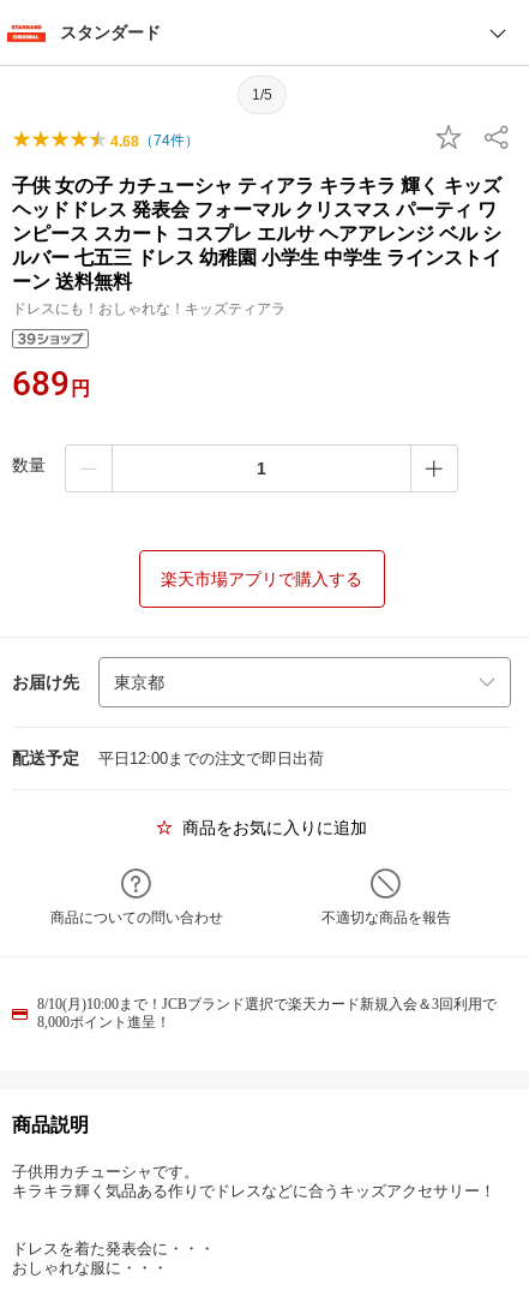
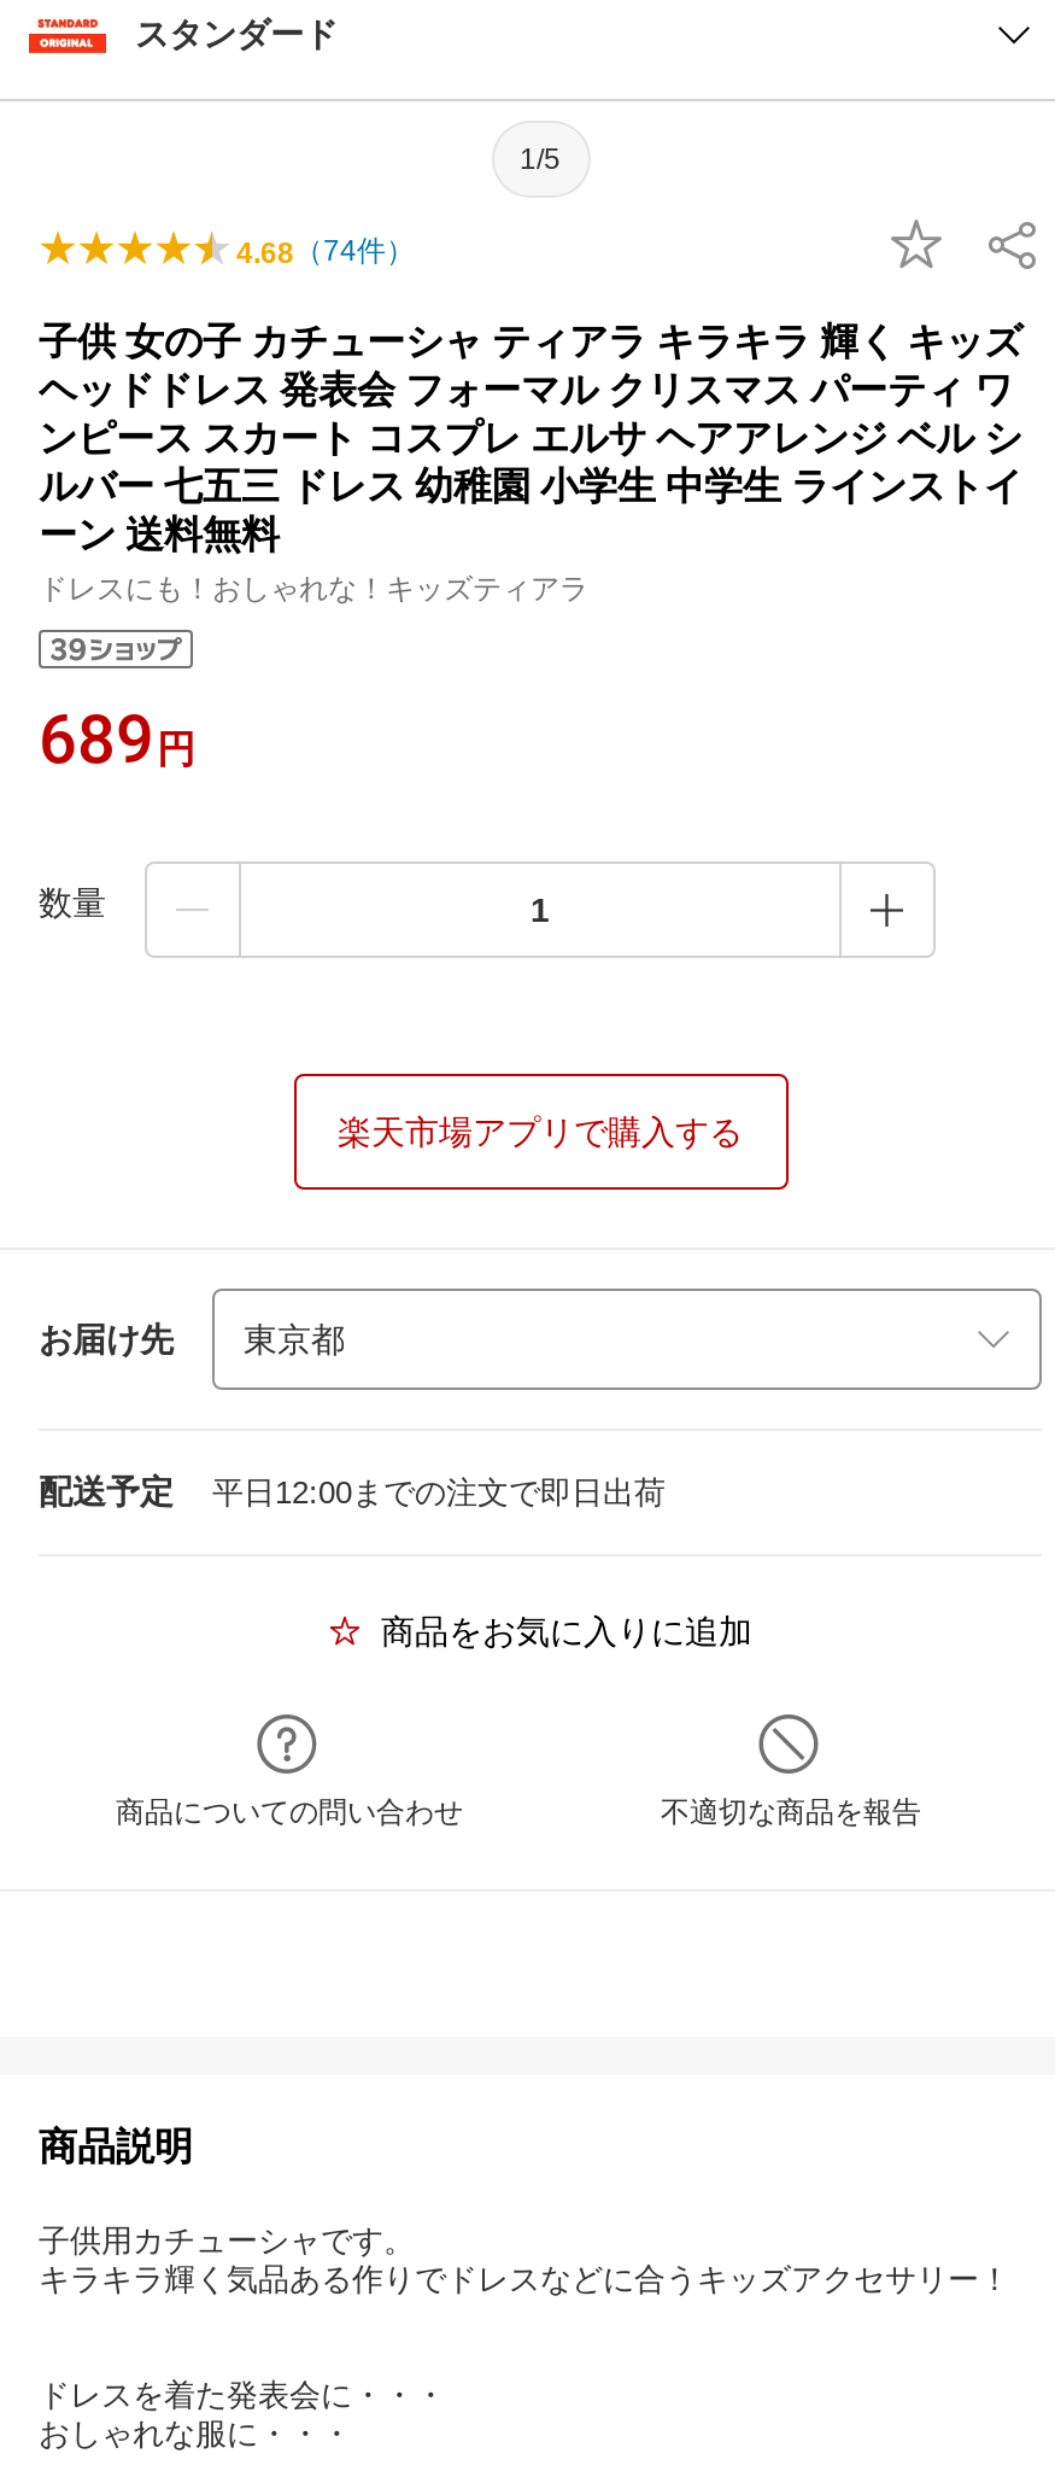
[37,996,497,1031] 8/10(月)10:00まで！JCBブランド選択で楽天カード新規入会＆3回利用で | 8,000ポイント進呈！ -> none

